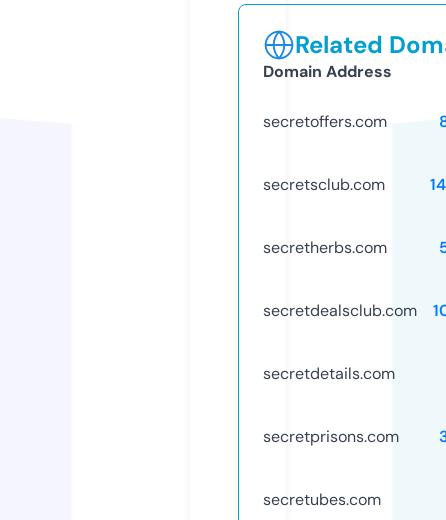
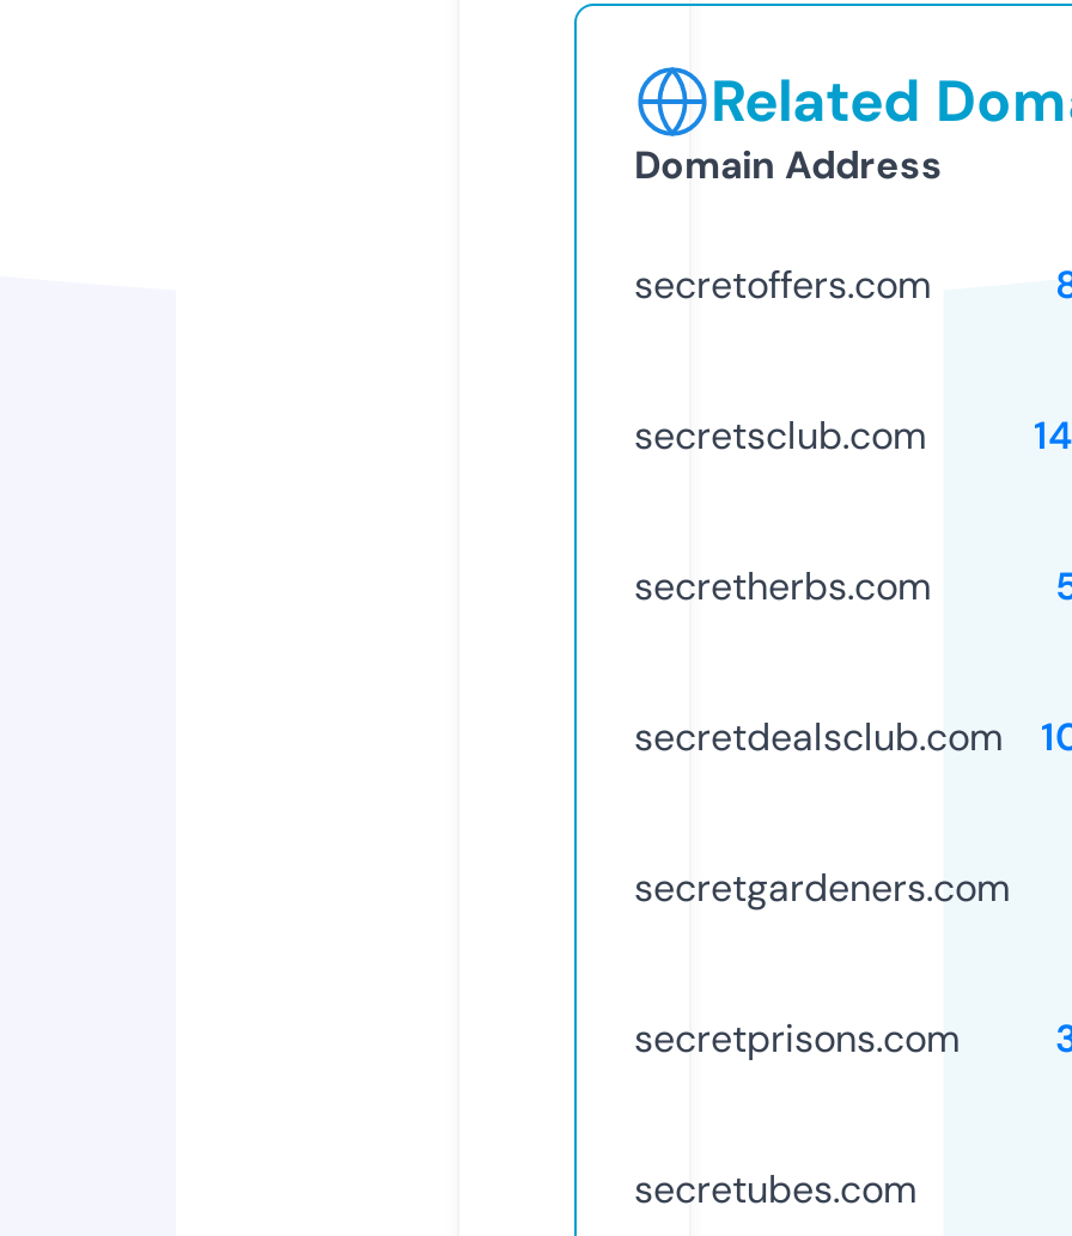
[263,363,395,384] secretdetails.com -> [634,862,1010,912] secretgardeners.com

